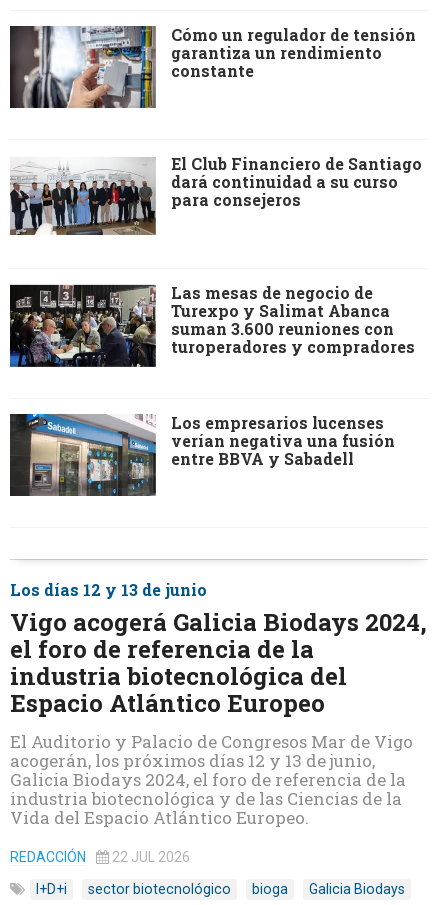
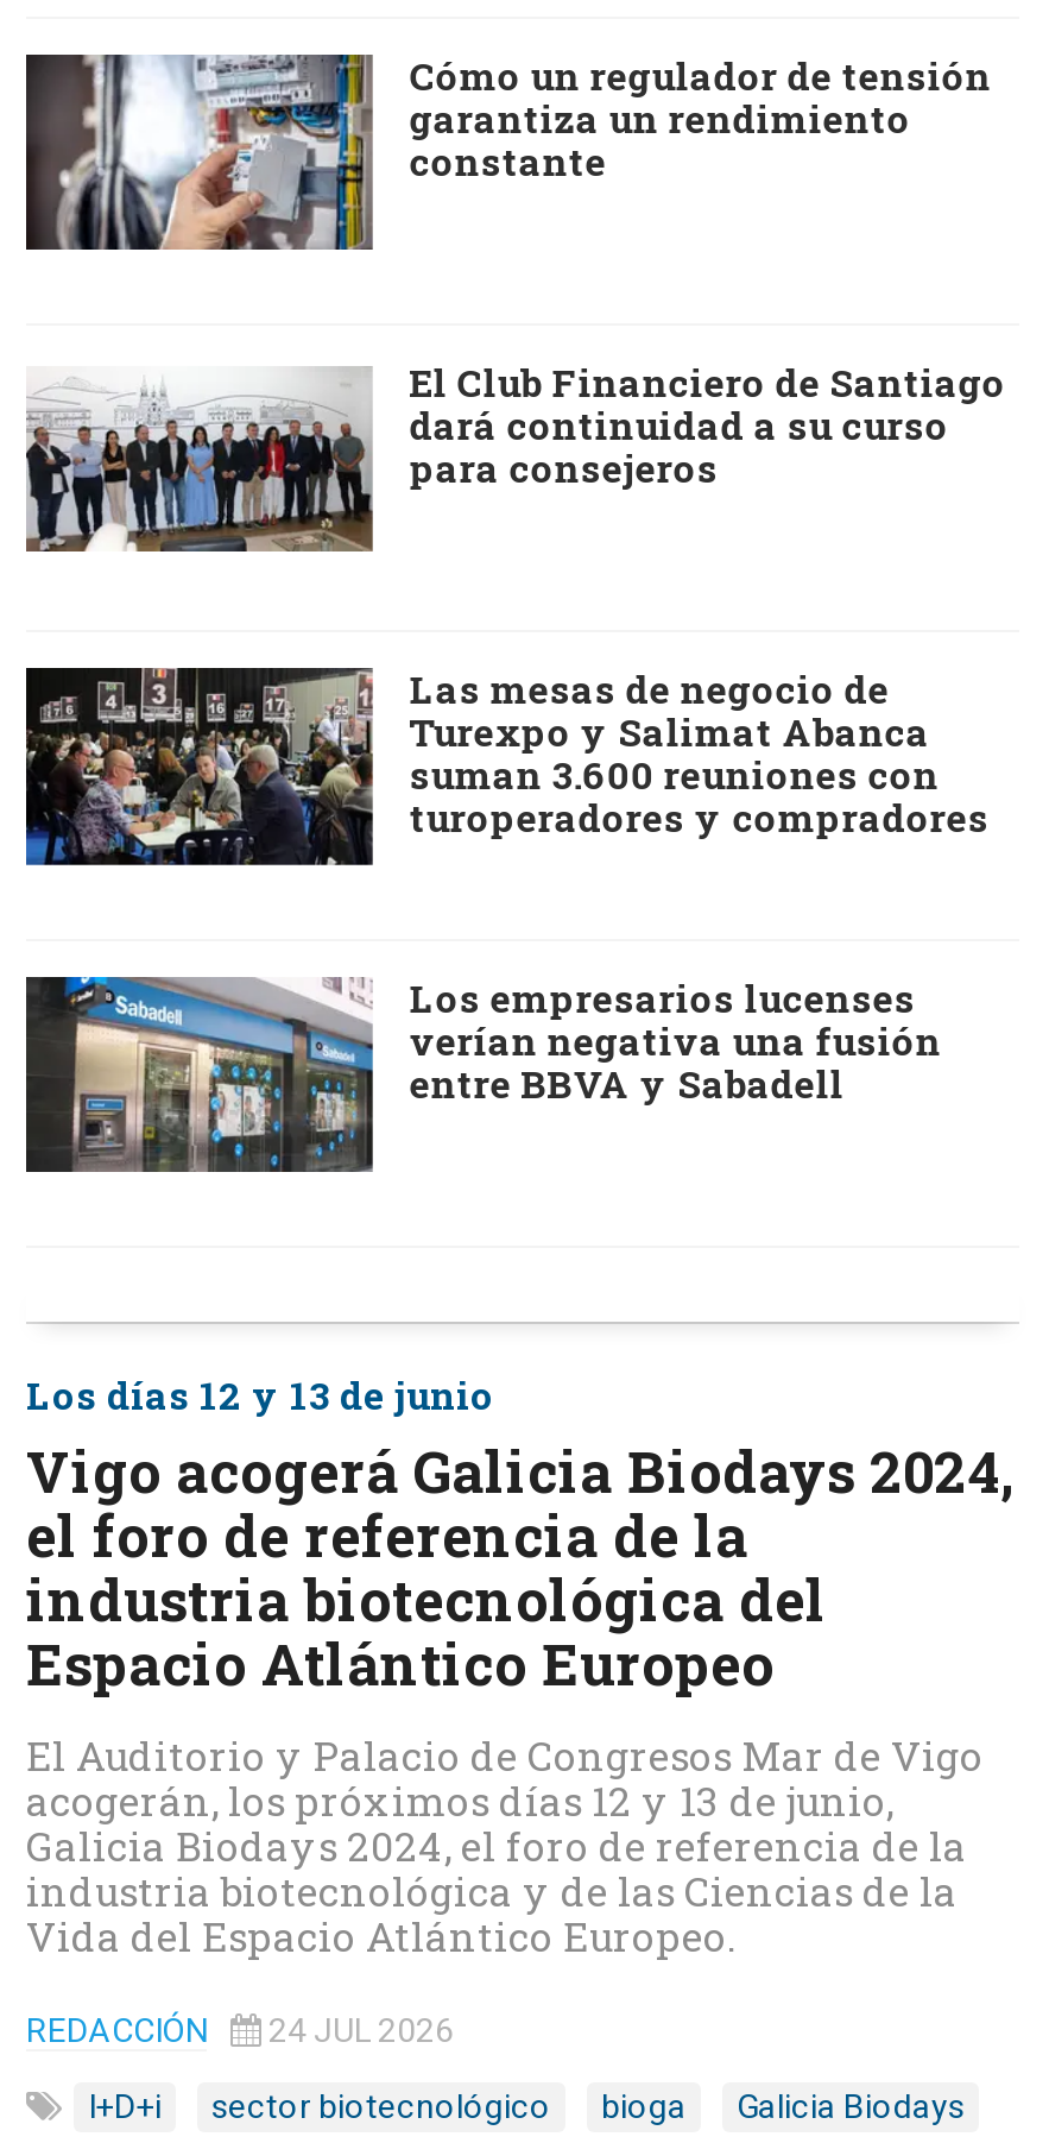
[10,849,190,865] REDACCIÓN 22 JUL 2026 -> [26,2011,454,2049] REDACCIÓN 24 JUL 2026

